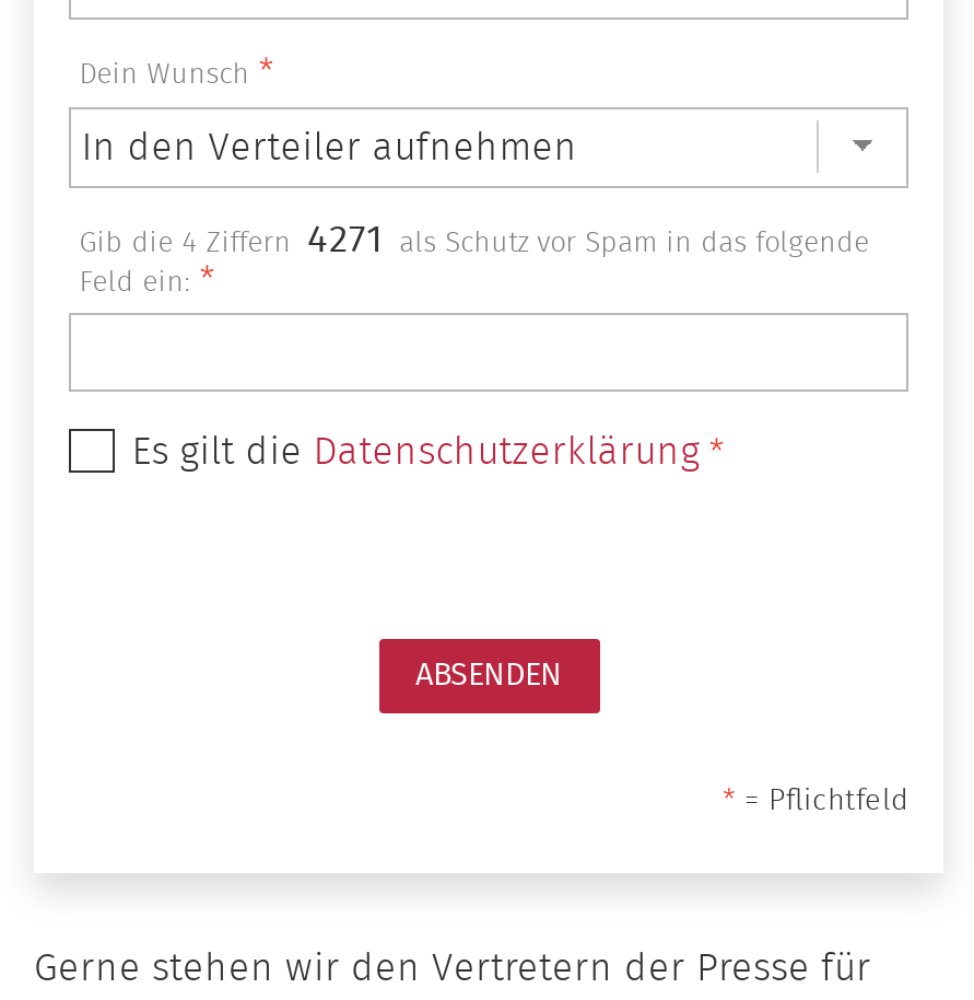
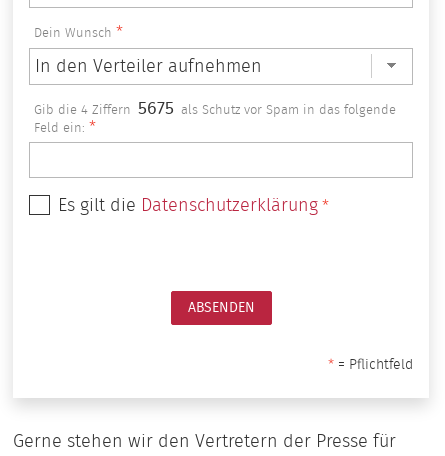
[79,221,869,261] Gib die 4 Ziffern 4271 als Schutz vor Spam in das folgende -> [34,100,396,118] Gib die 4 Ziffern 5675 als Schutz vor Spam in das folgende

